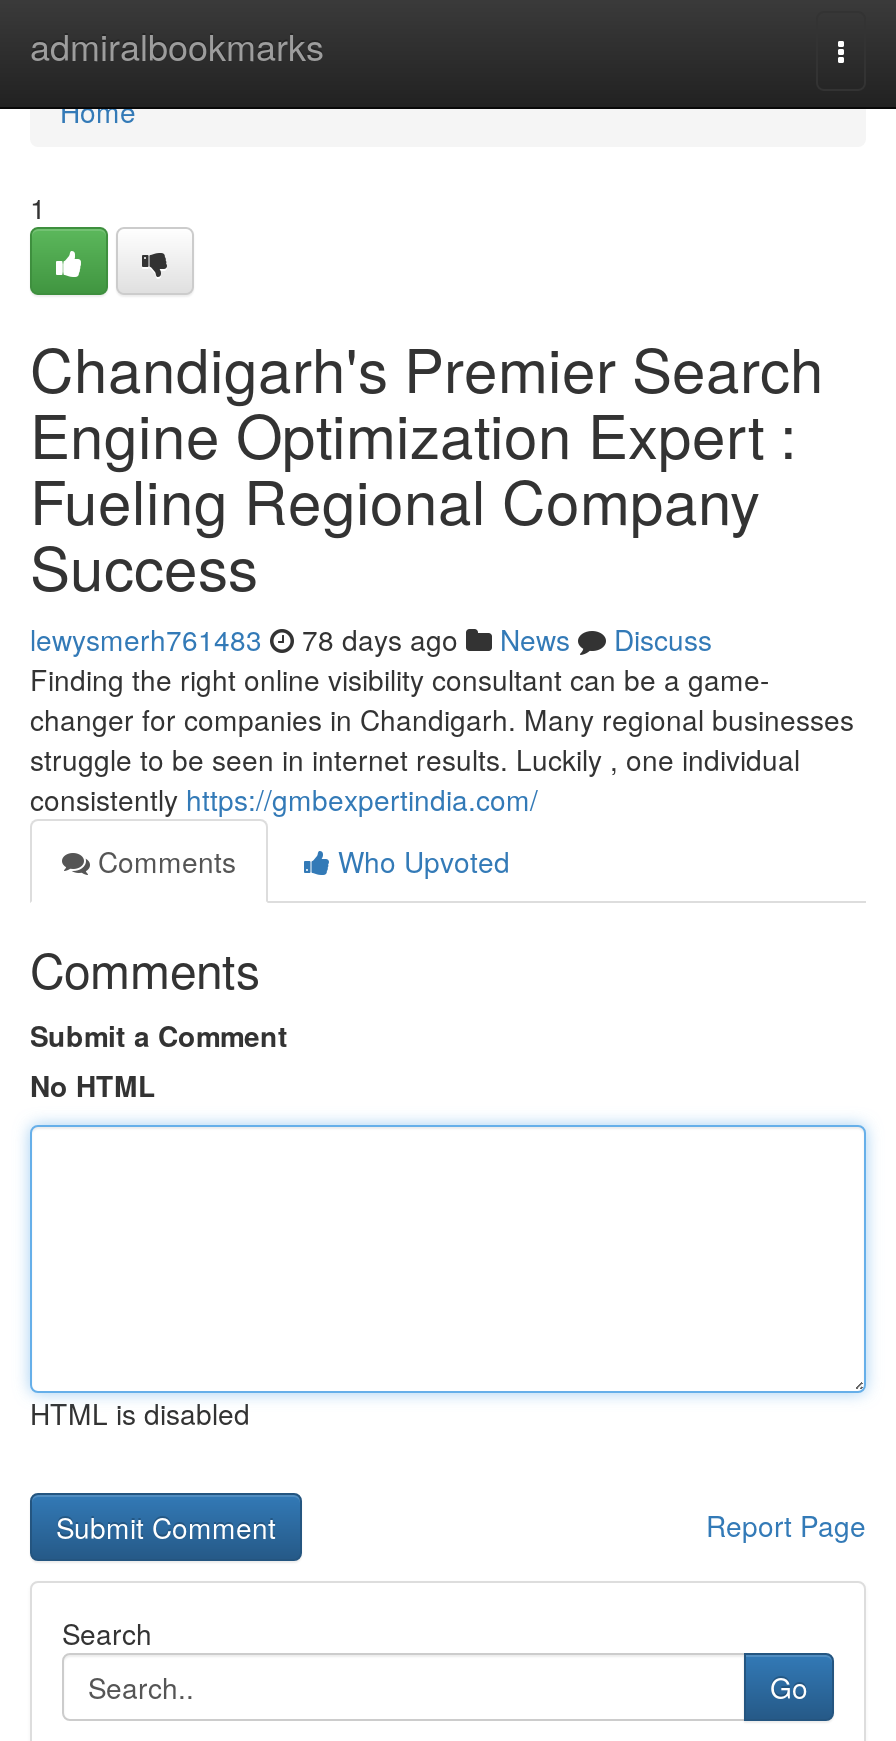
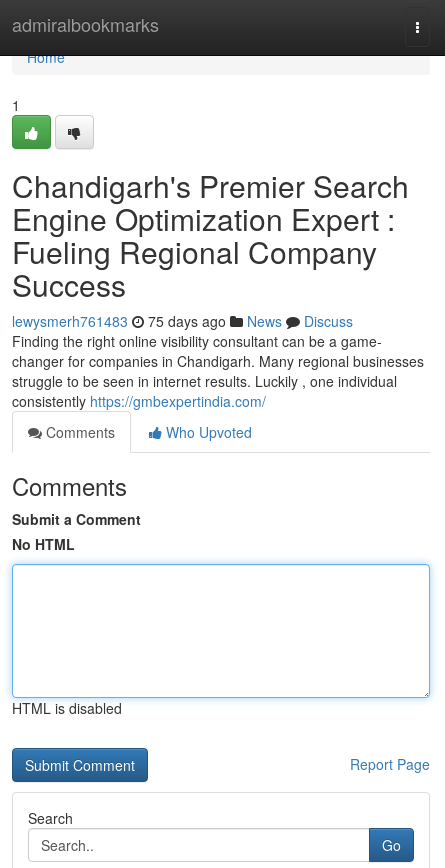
[30,619,712,659] lewysmerh761483 78 days ago News Discuss -> [12,311,353,331] lewysmerh761483 75 days ago News Discuss

